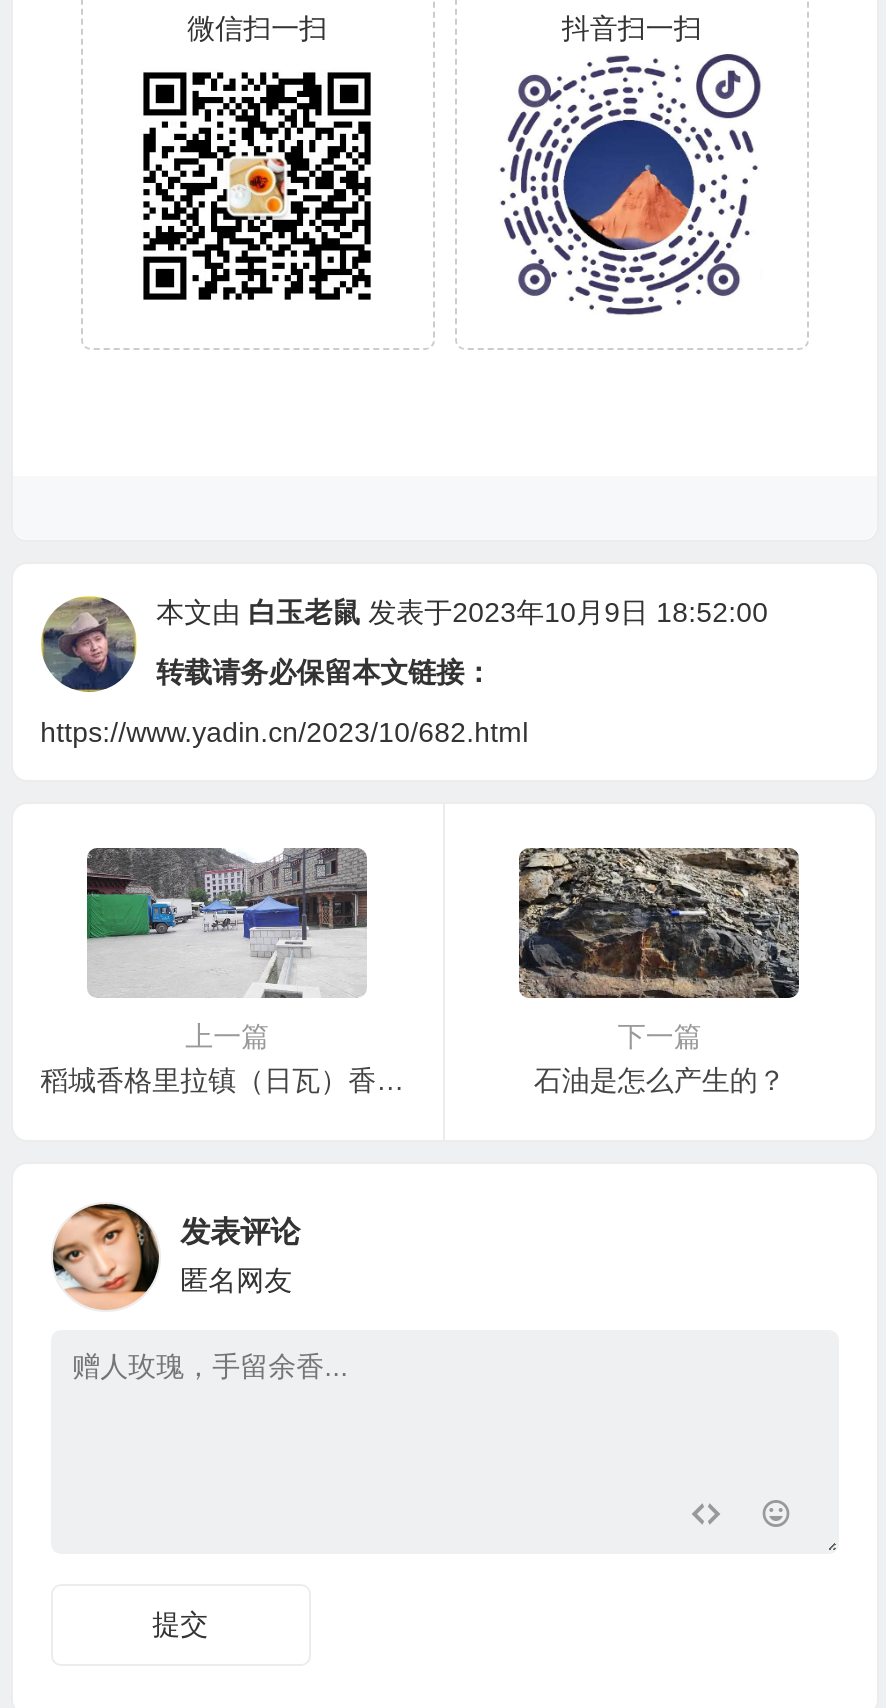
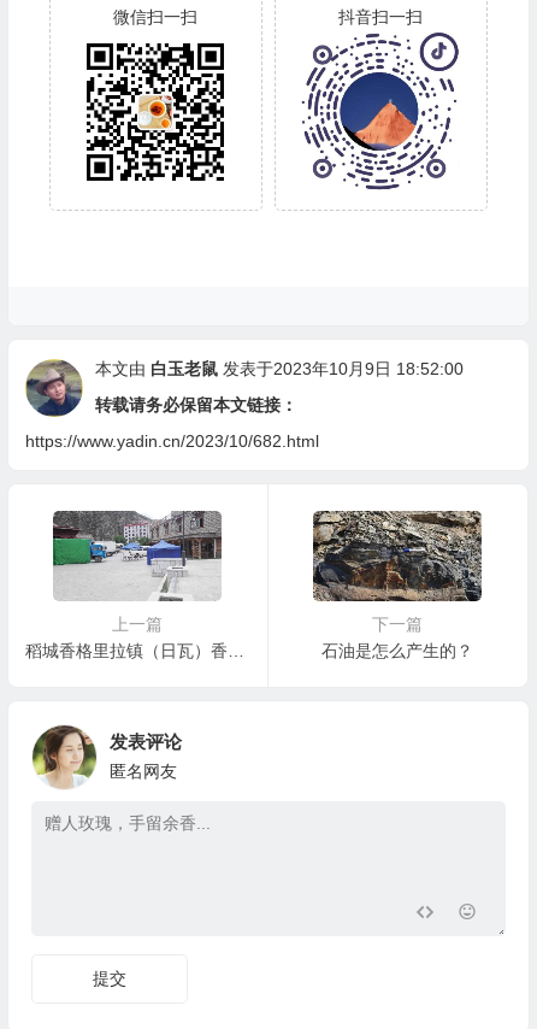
[53,1206,159,1306] [image] -> [33,725,96,786] [image]

